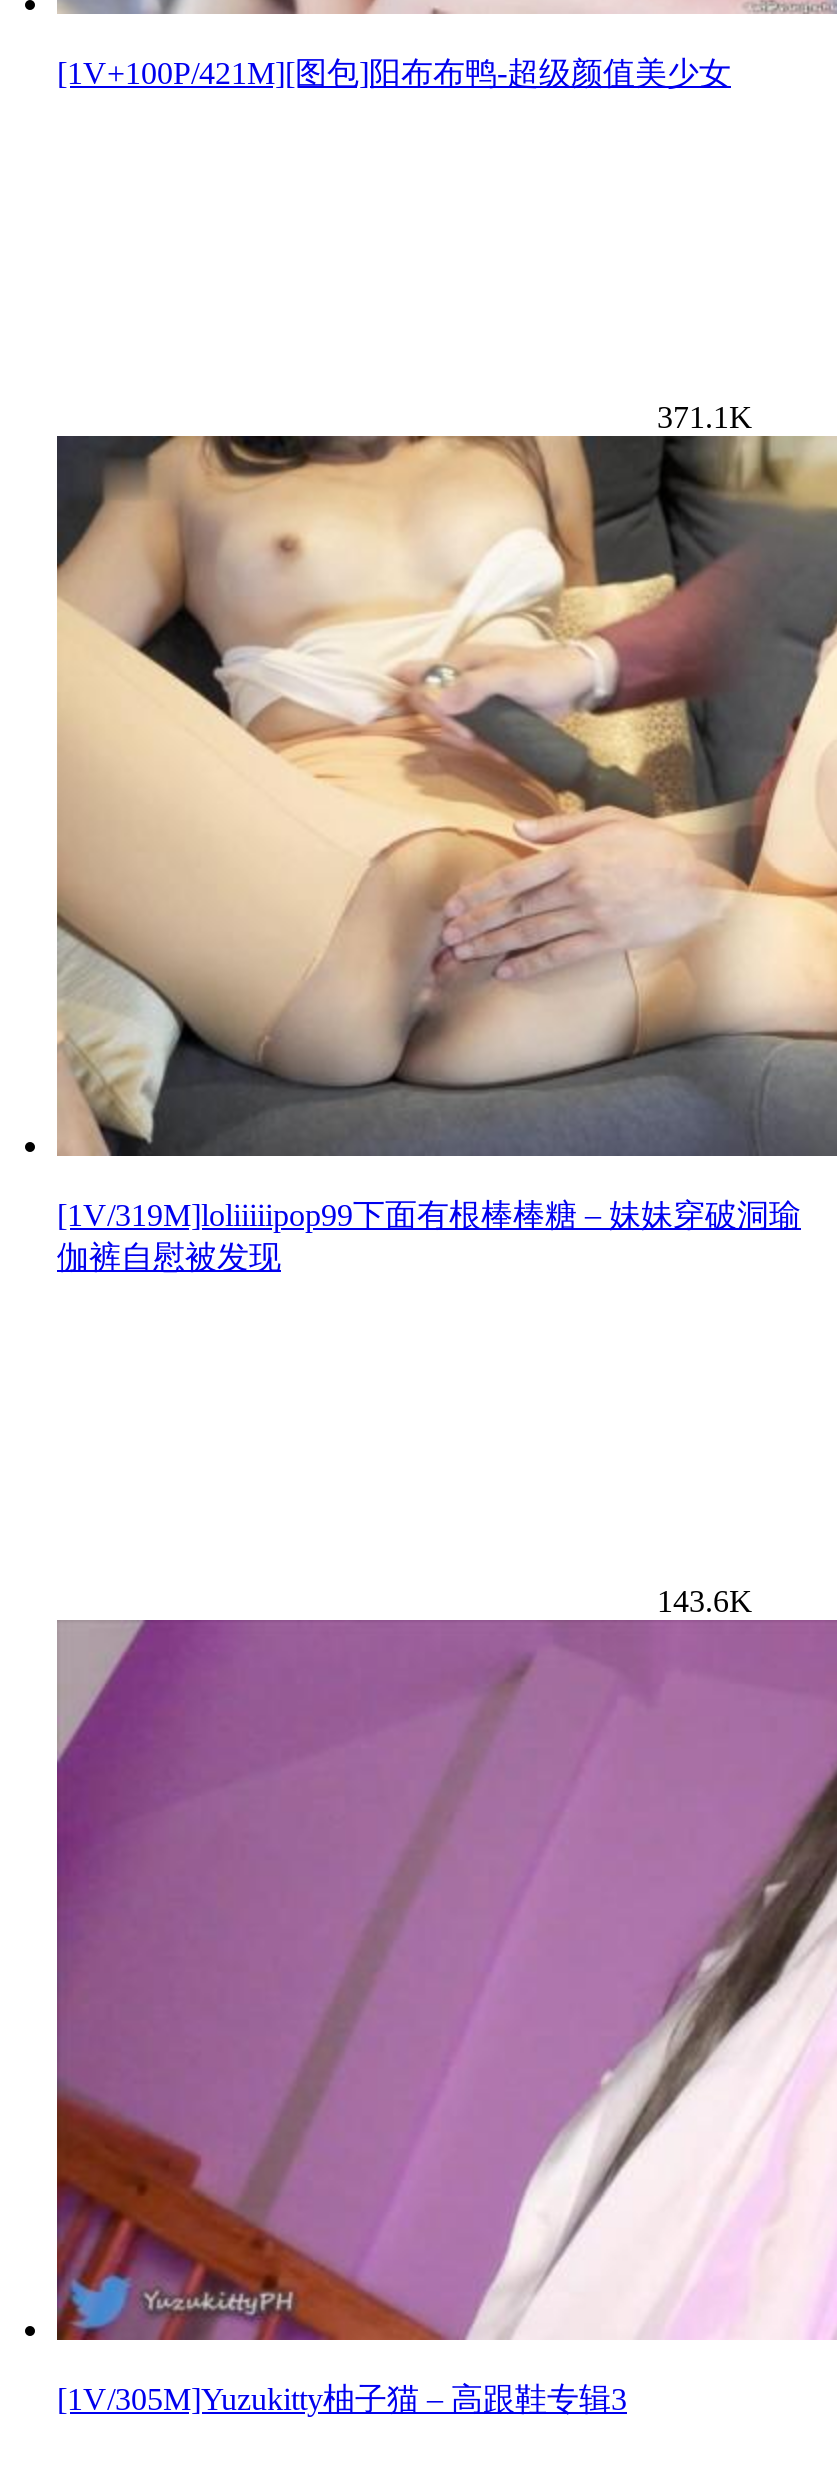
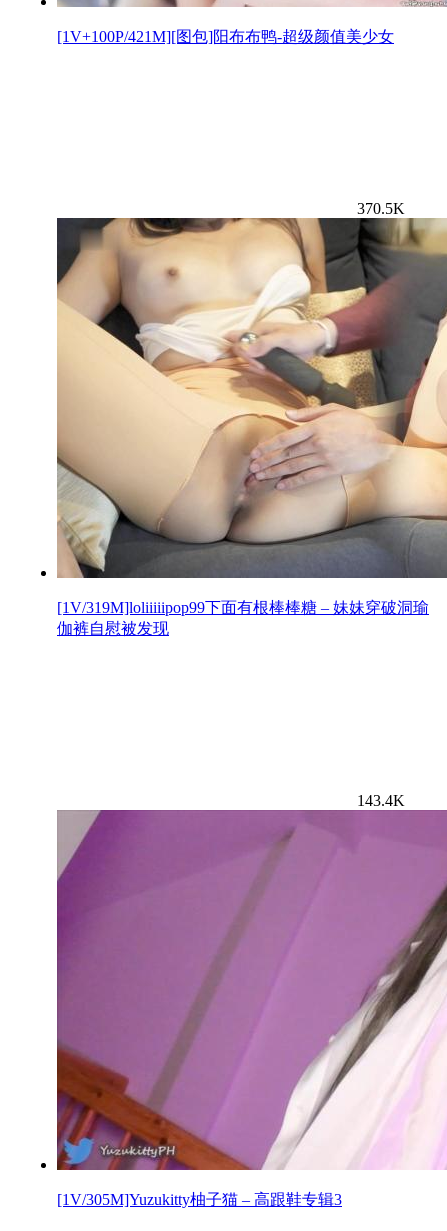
[657,399,753,433] 371.1K -> [357,199,405,216] 370.5K
[657,1583,753,1617] 143.6K -> [357,791,405,808] 143.4K

